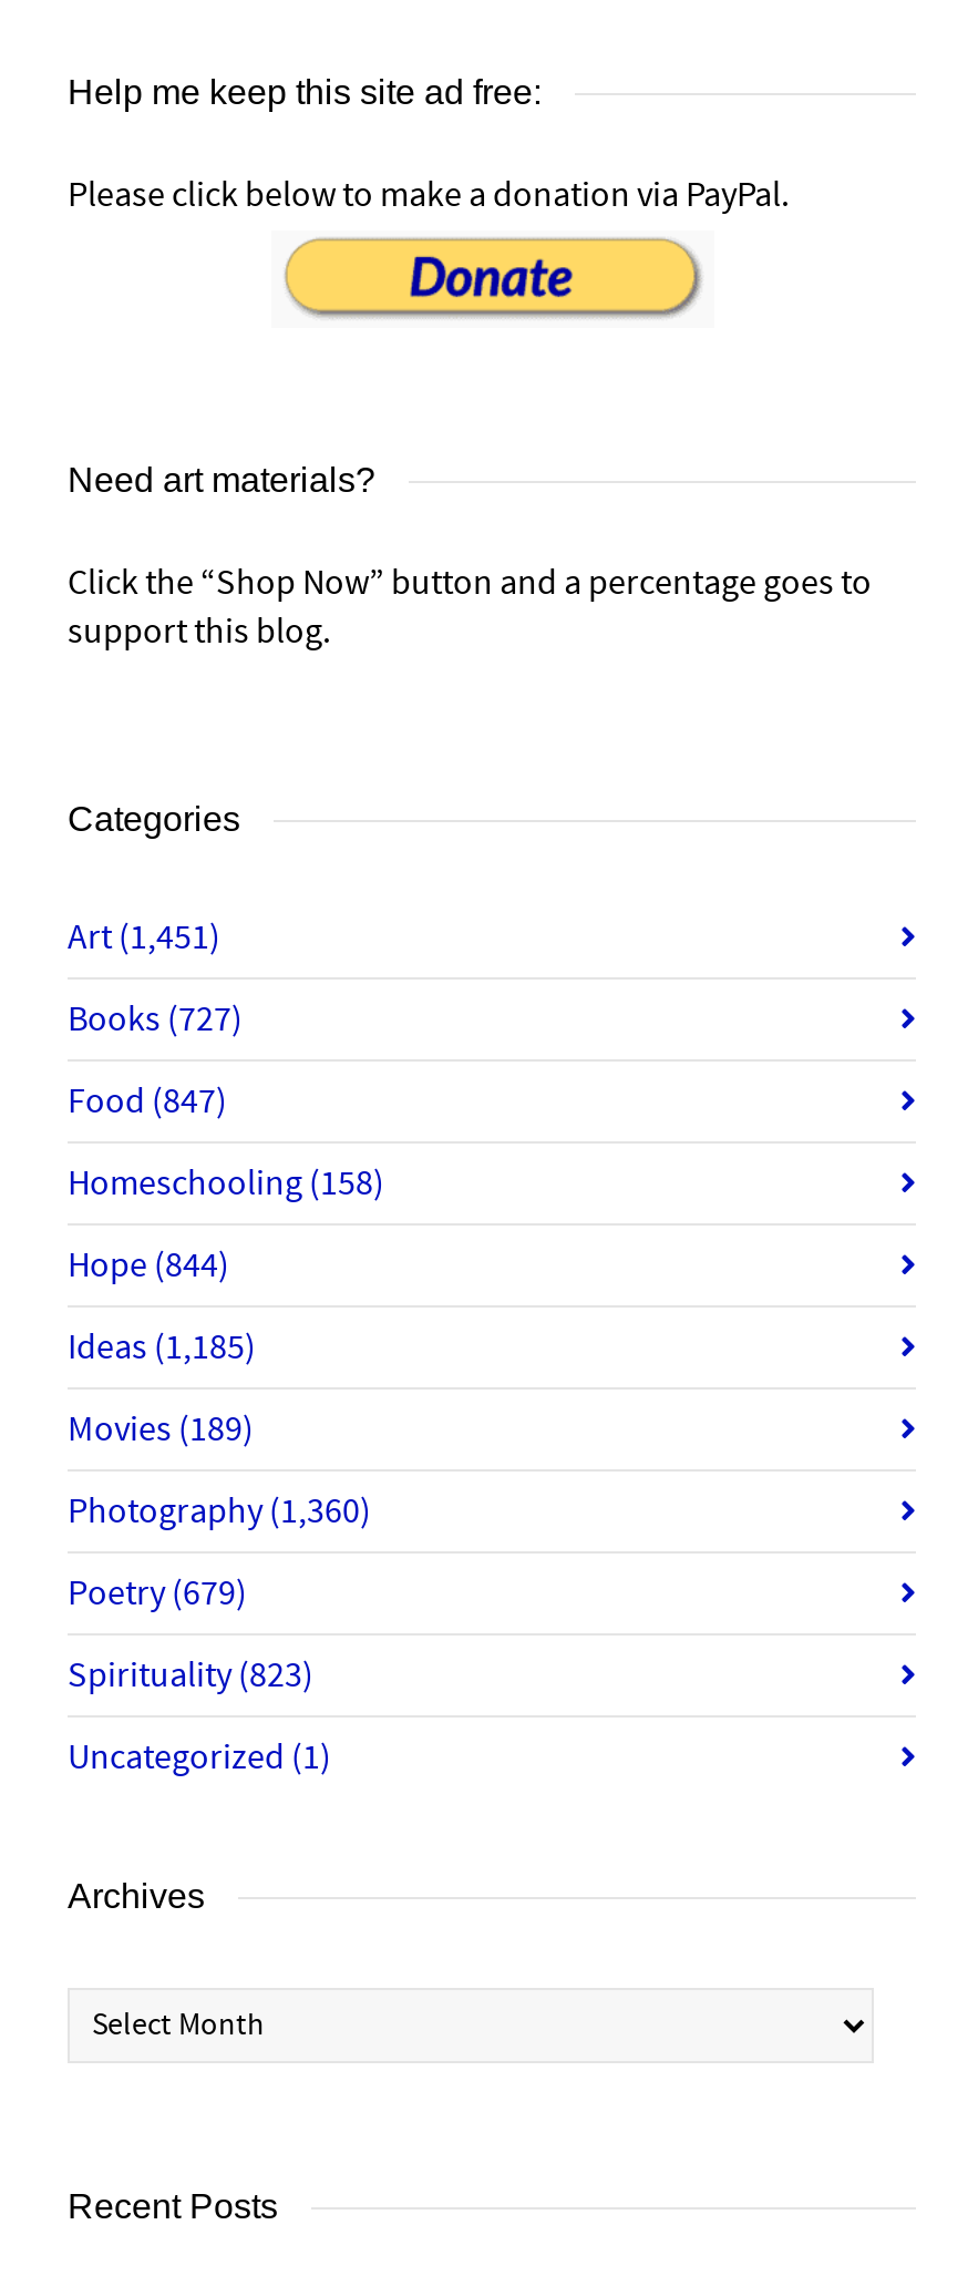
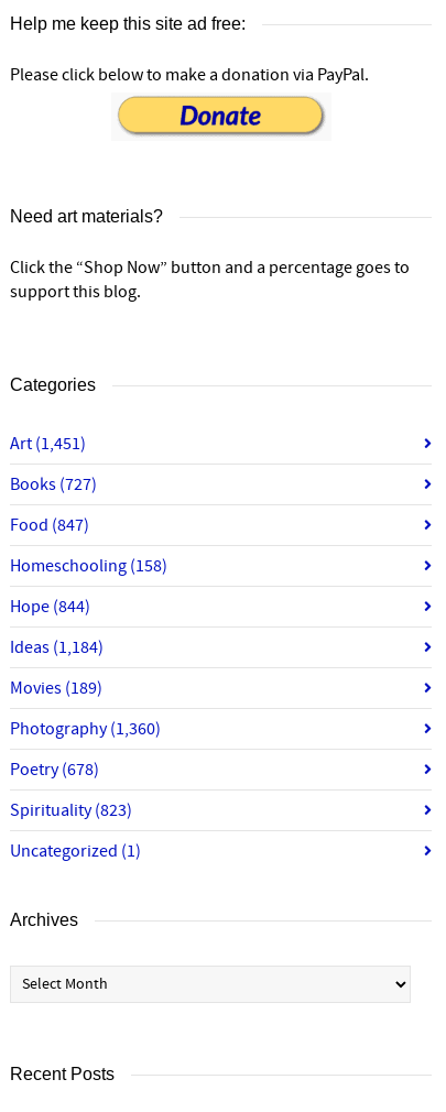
[68,1325,256,1369] Ideas (1,185) -> [10,636,104,658] Ideas (1,184)
[68,1571,247,1615] Poetry (679) -> [10,758,99,780] Poetry (678)

